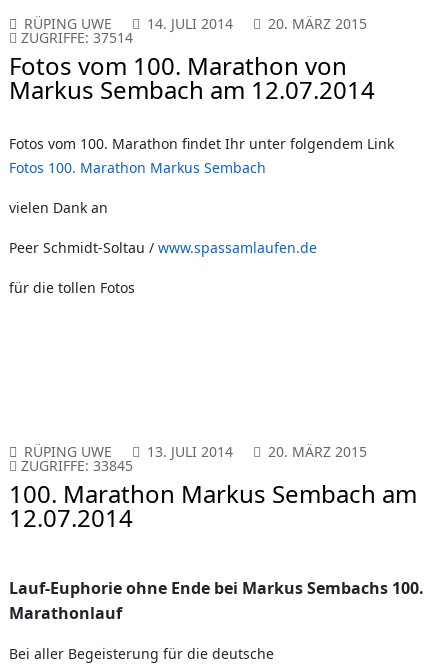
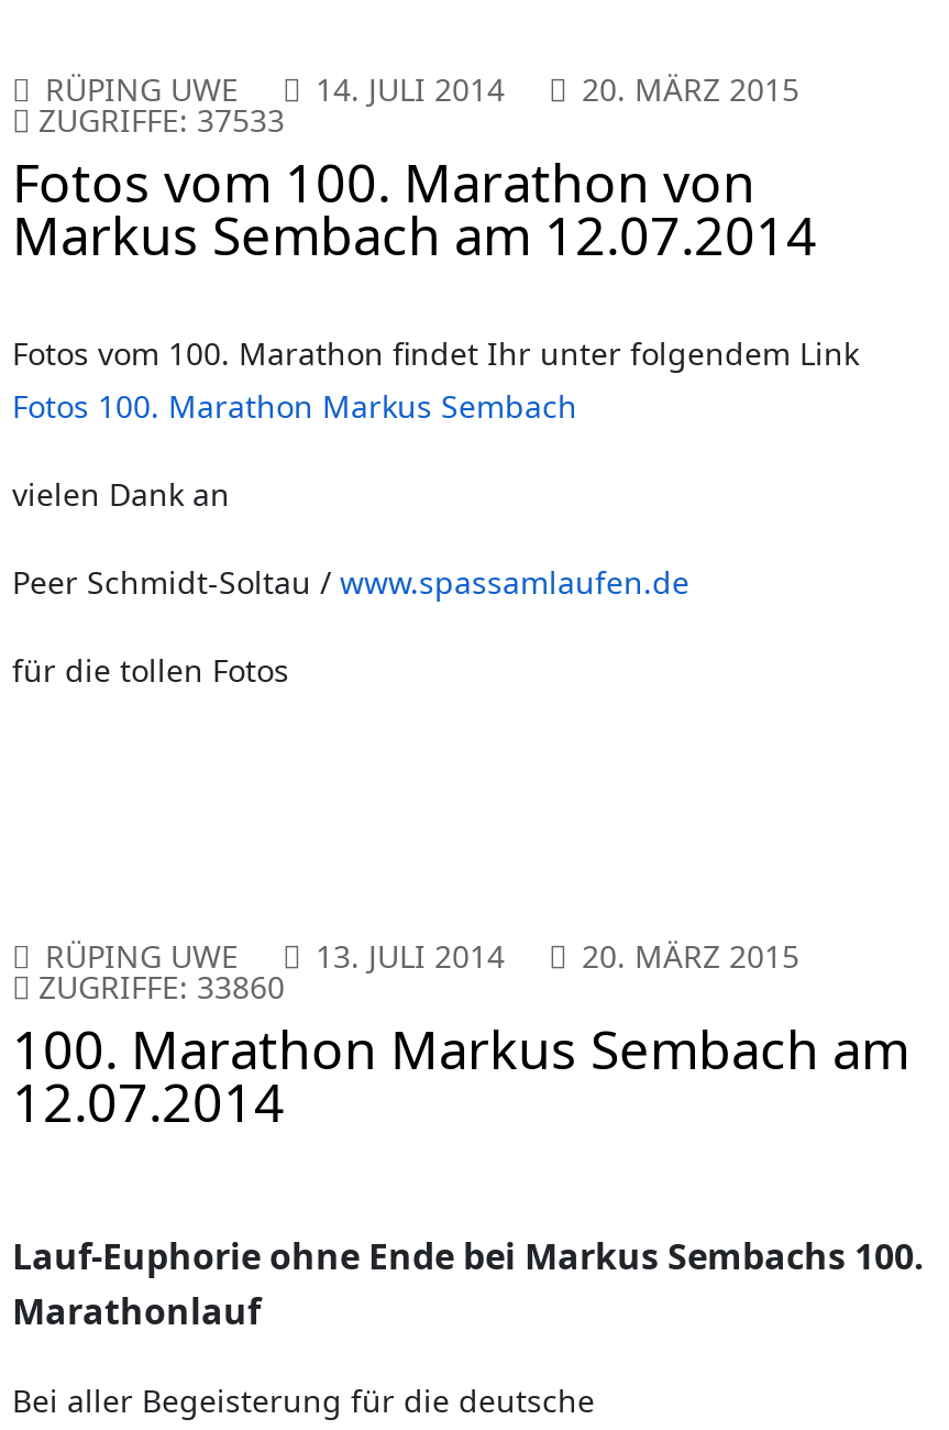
[21,28,133,47] ZUGRIFFE: 37514 -> [38,100,285,142] ZUGRIFFE: 37533
[21,456,133,475] ZUGRIFFE: 33845 -> [38,967,285,1008] ZUGRIFFE: 33860

